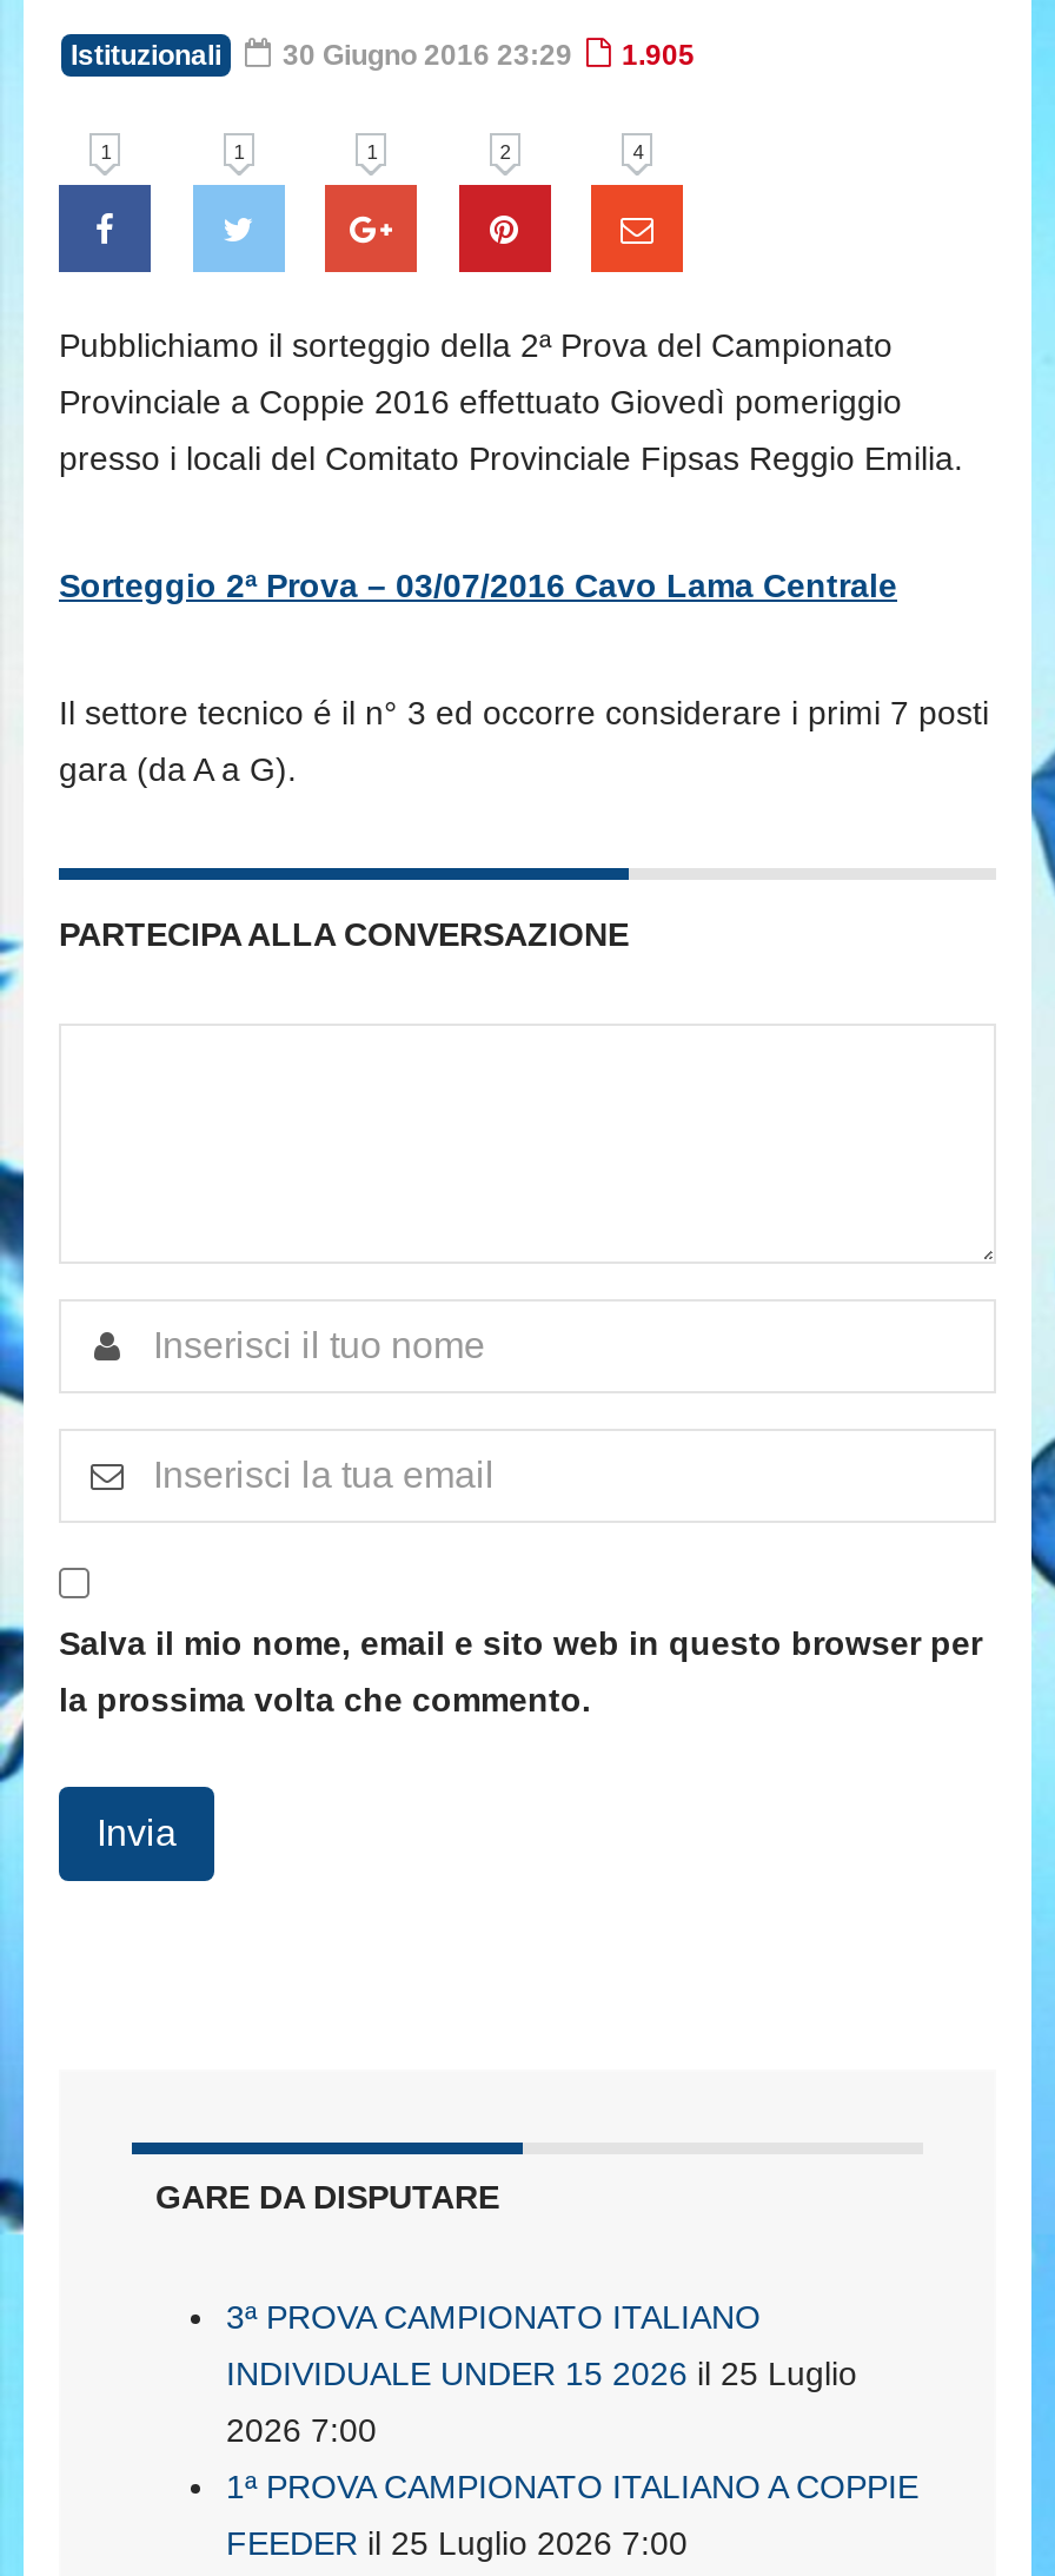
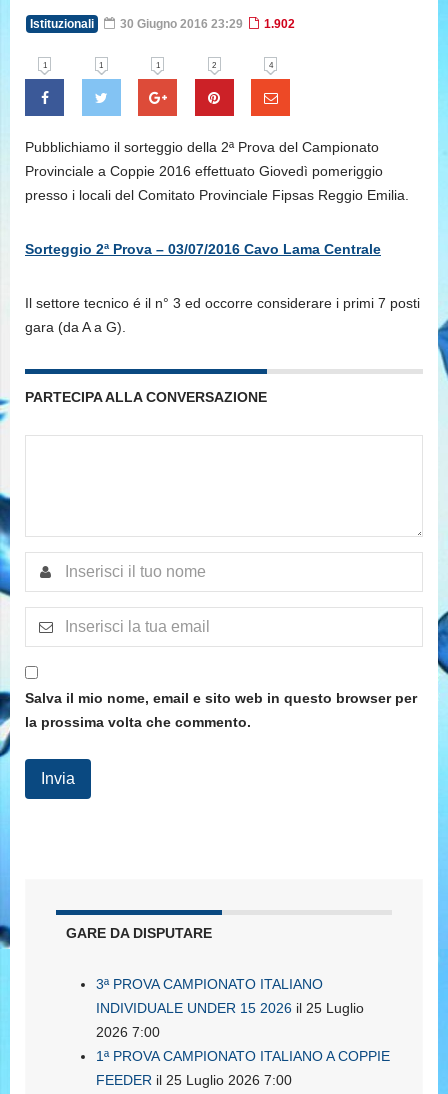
[71,39,695,72] Istituzionali 30 Giugno 2016 23:29 1.905 -> [30,17,295,31] Istituzionali 30 Giugno 2016 23:29 1.902

